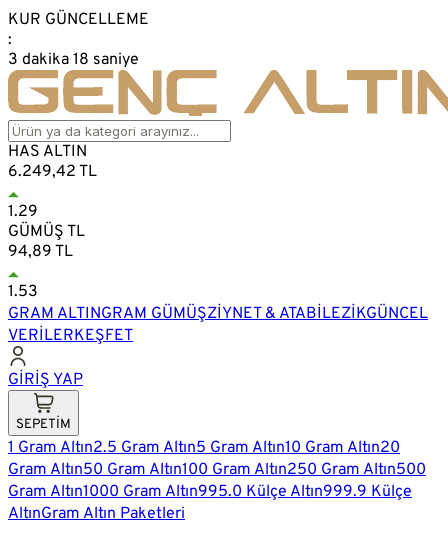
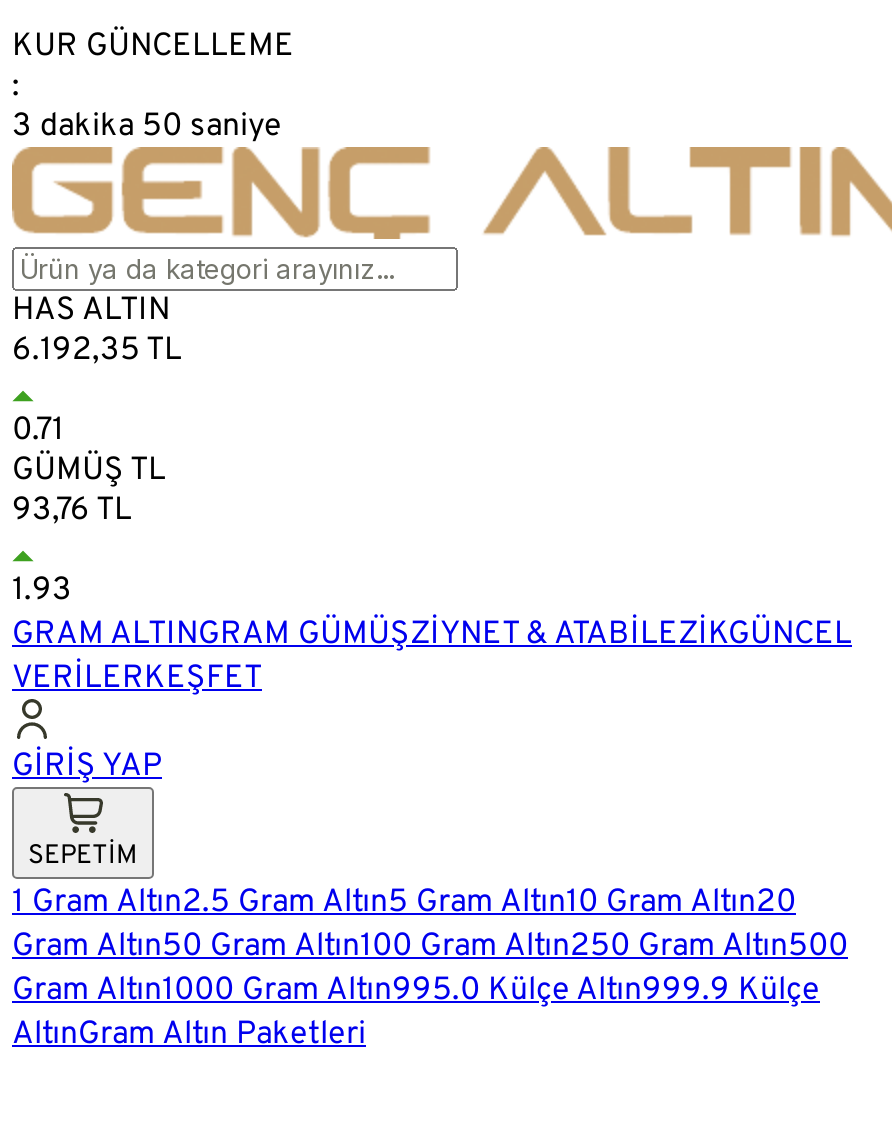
[8,50,139,70] 3 dakika 18 saniye -> [12,107,282,147] 3 dakika 50 saniye
[8,162,97,182] 6.249,42 TL -> [12,331,182,371] 6.192,35 TL
[8,202,38,222] 1.29 -> [12,411,64,451] 0.71
[8,242,73,262] 94,89 TL -> [12,491,132,531] 93,76 TL
[8,282,38,302] 1.53 -> [12,571,72,611] 1.93

